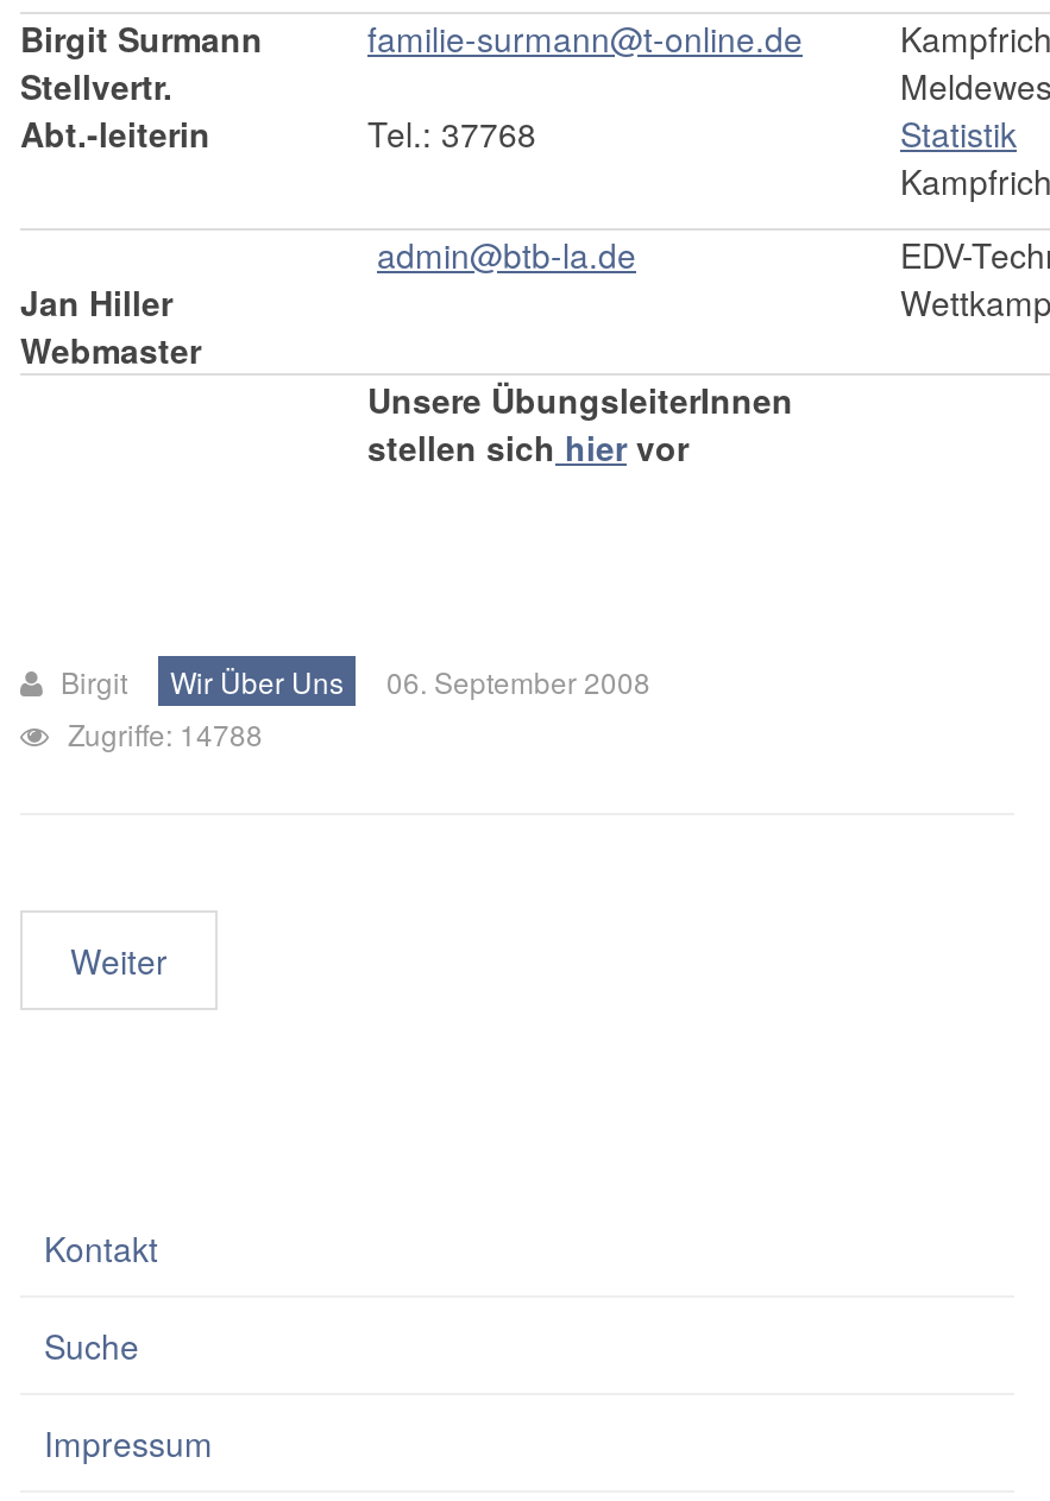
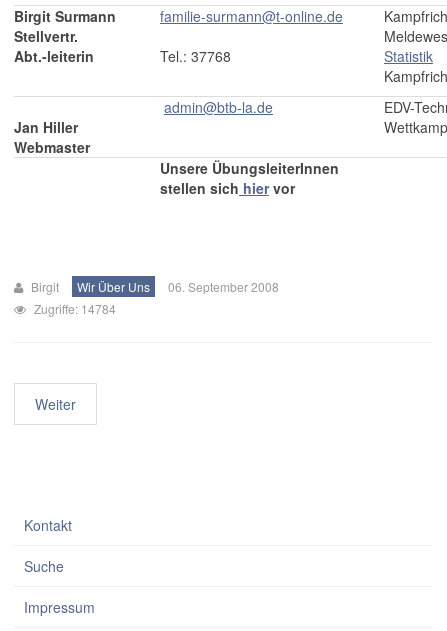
[68,713,263,753] Zugriffe: 14788 -> [34,300,116,317] Zugriffe: 14784

